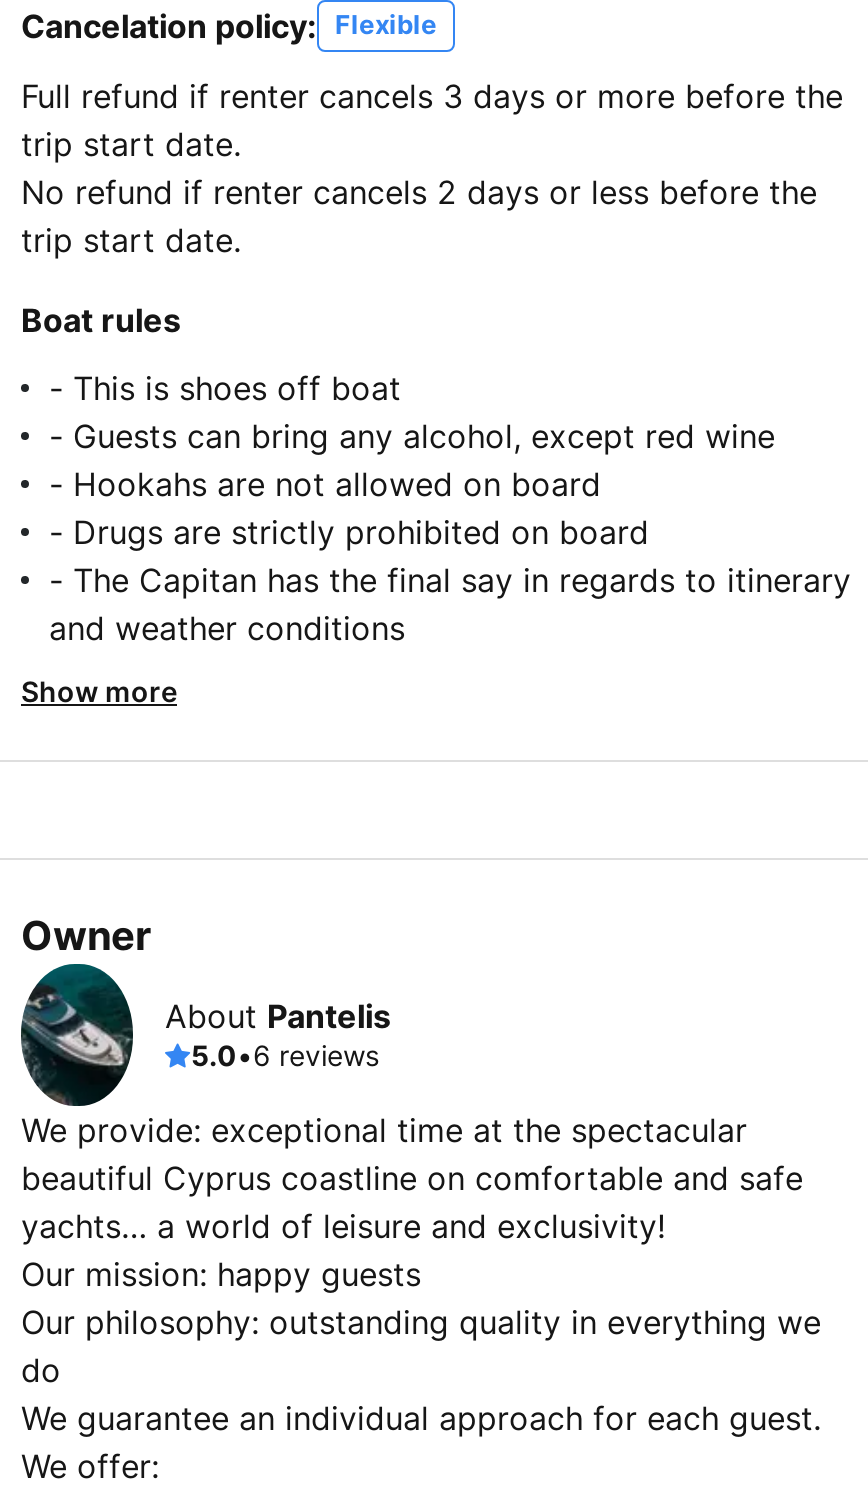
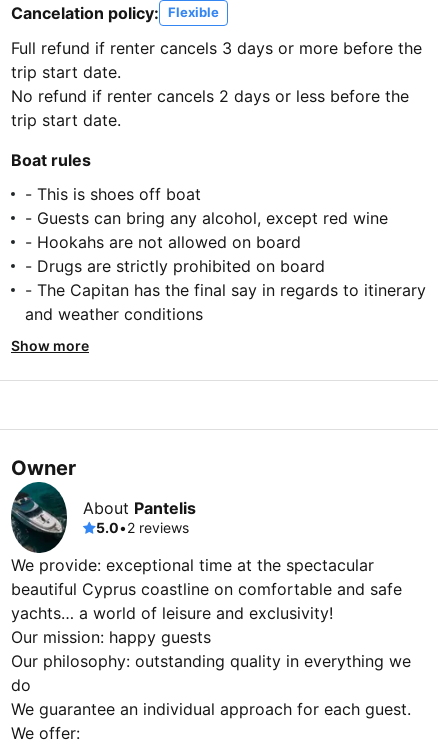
[191,1038,379,1072] 5.0• 6 reviews -> [96,519,189,536] 5.0• 2 reviews

